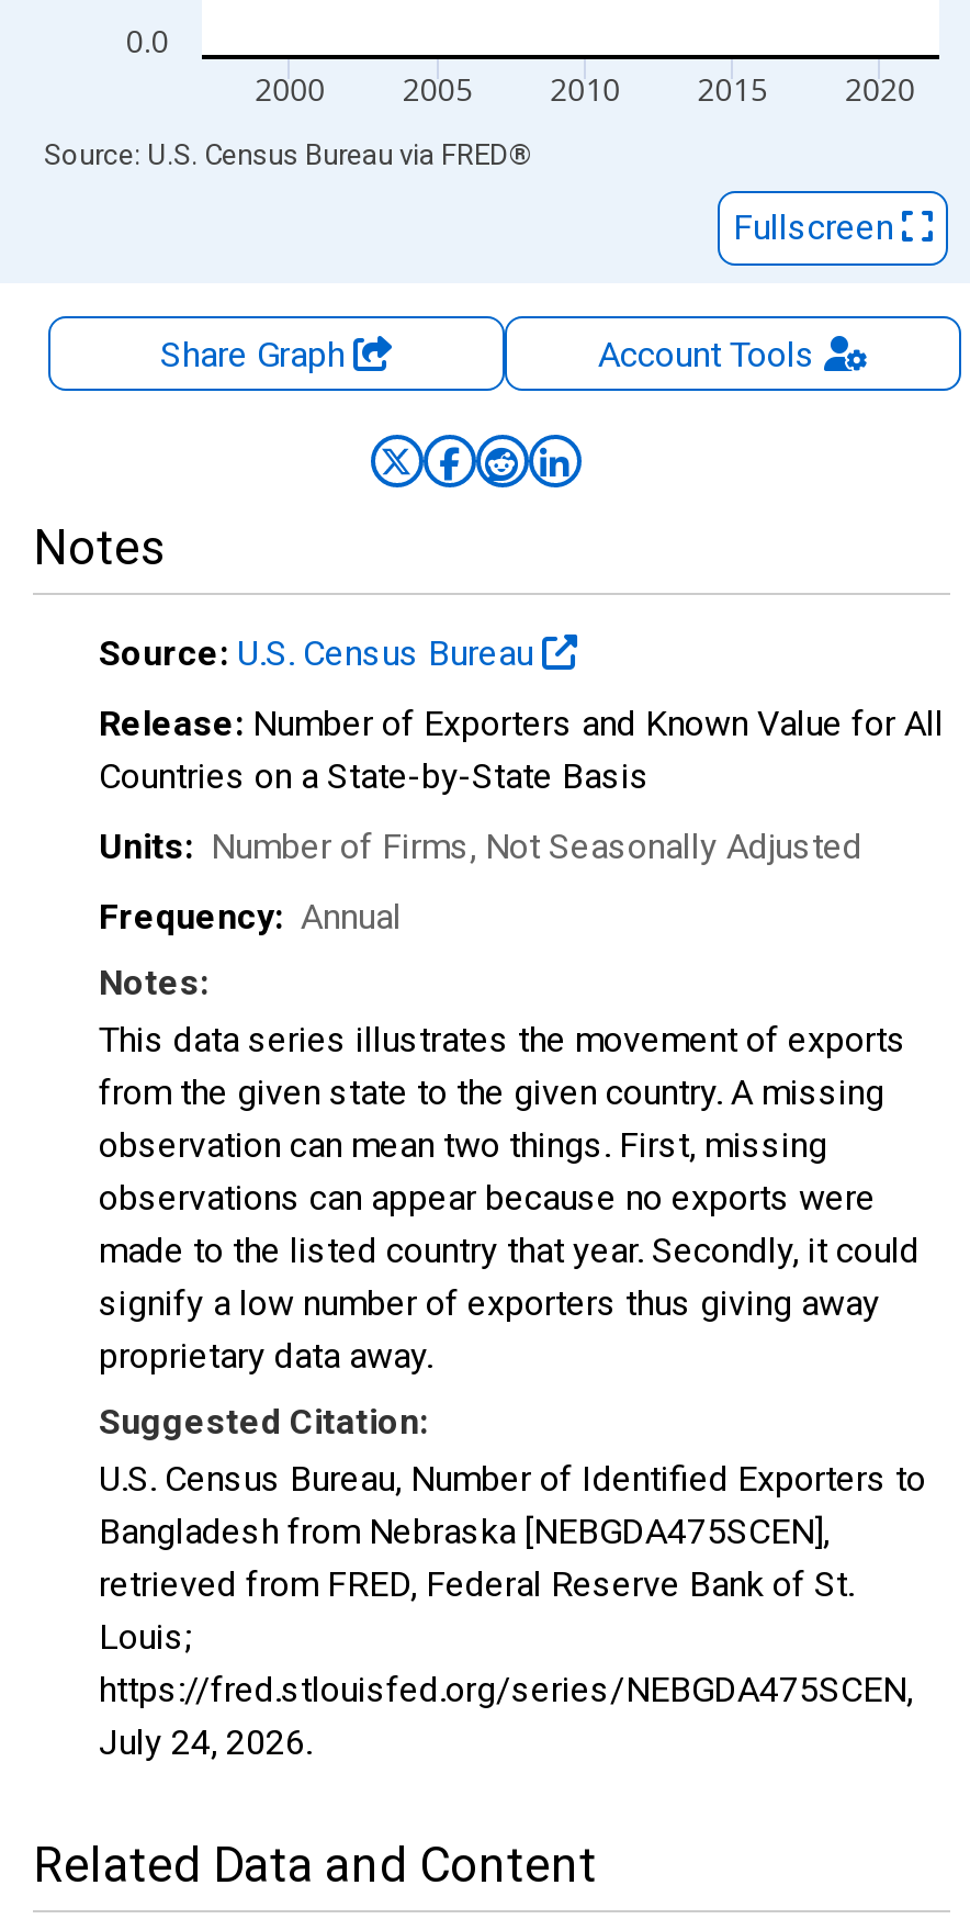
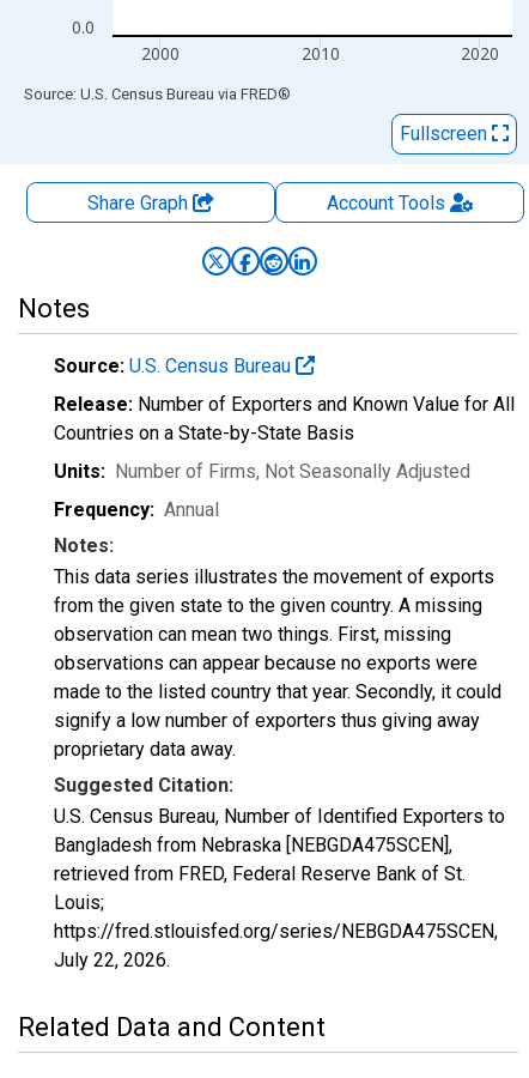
[403,68,473,110] 2005 -> none
[698,68,768,110] 2015 -> none
[99,1721,312,1763] July 24, 2026. -> [54,949,170,971] July 22, 2026.

